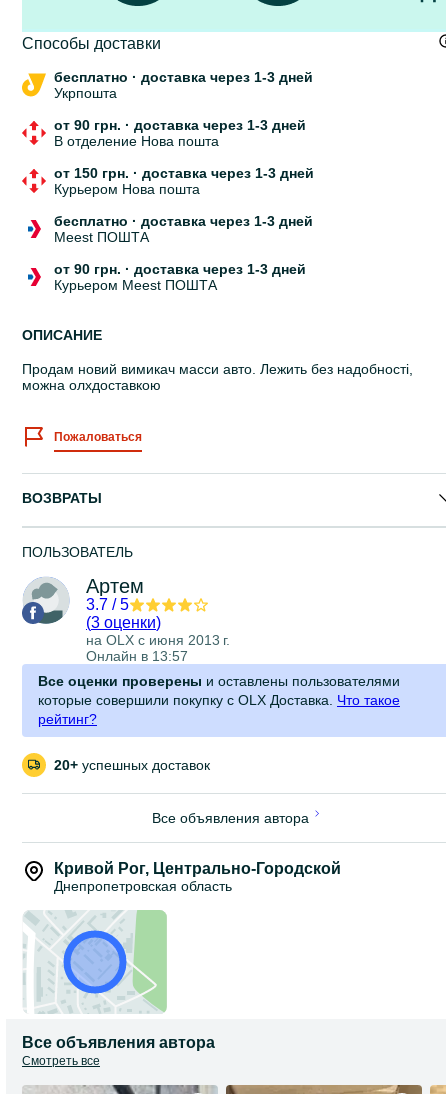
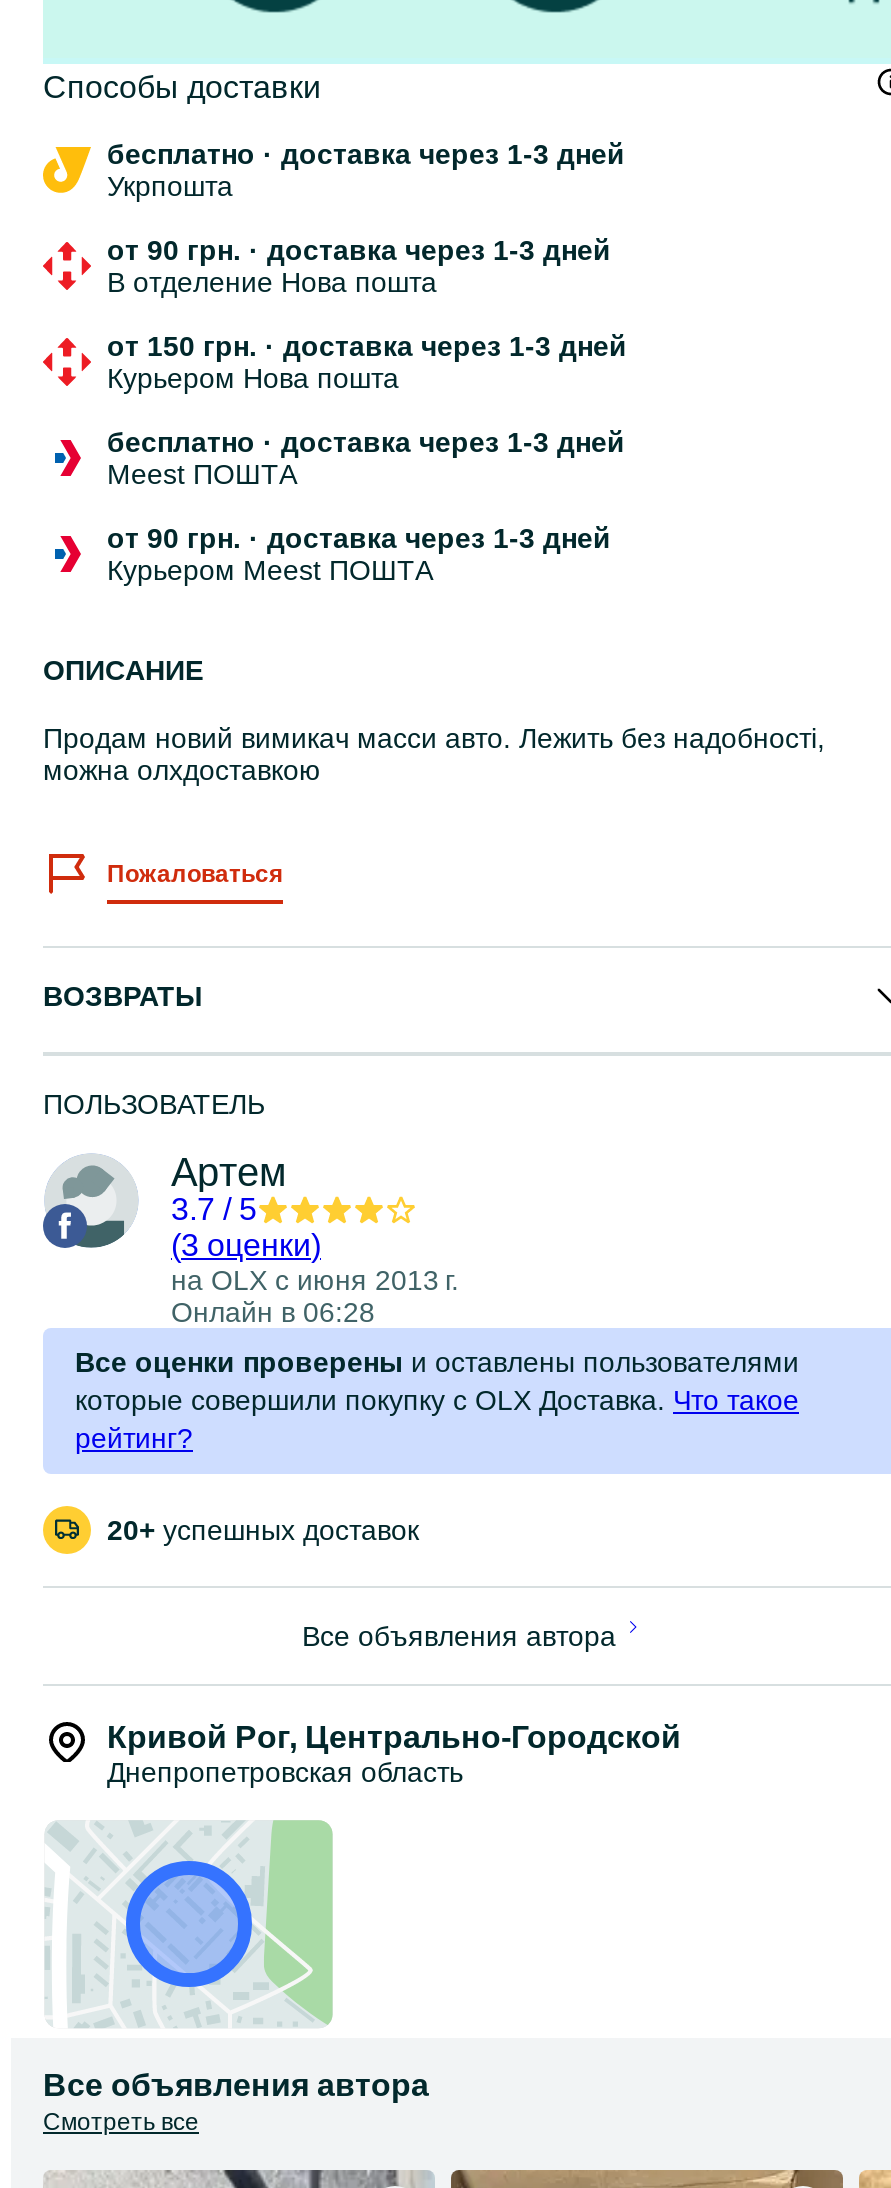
[86,648,188,664] Онлайн в 13:57 -> [171,1296,375,1328] Онлайн в 06:28

